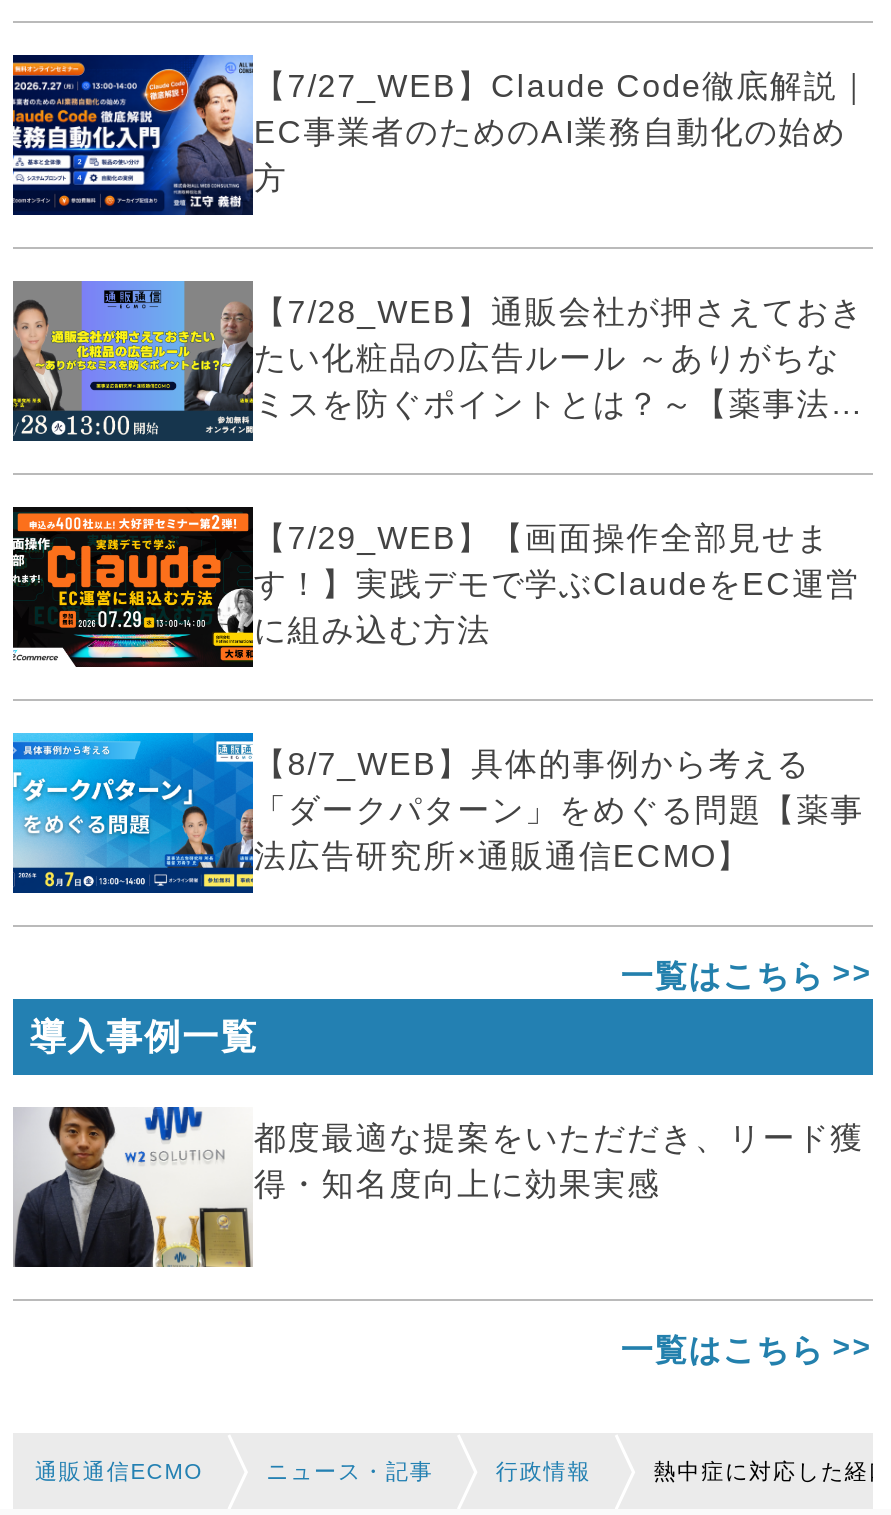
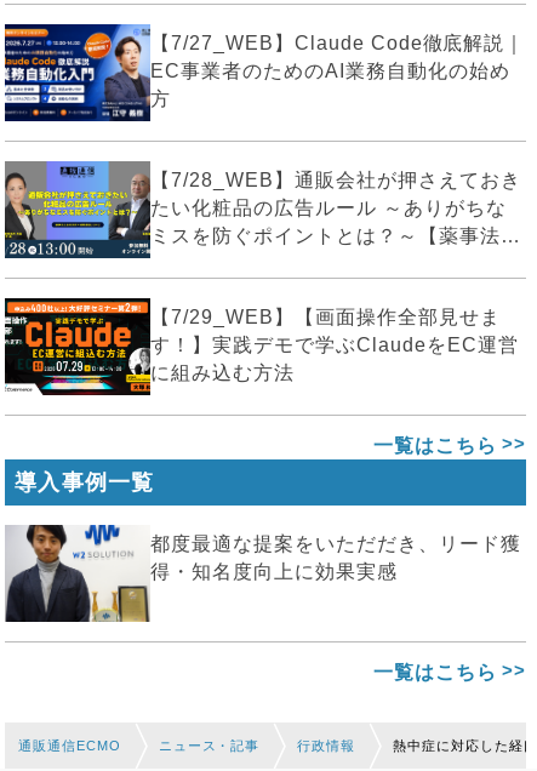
[11,731,864,895] [image] | 【8/7_WEB】具体的事例から考える | 「ダークパターン」をめぐる問題【薬事 | 法広告研究所×通販通信ECMO】 -> none

